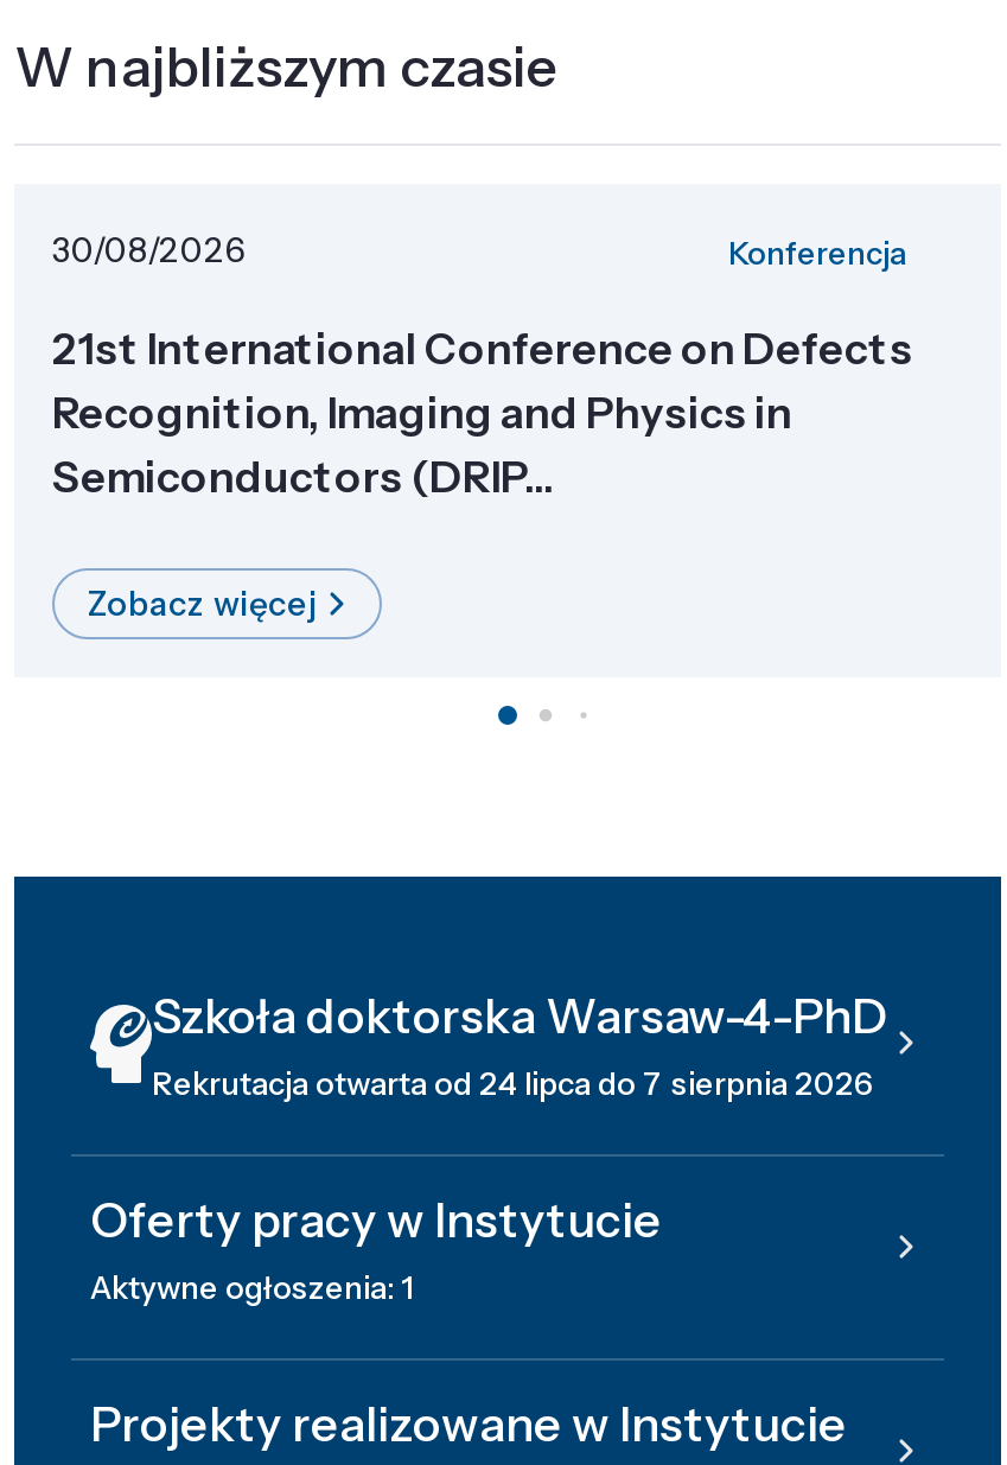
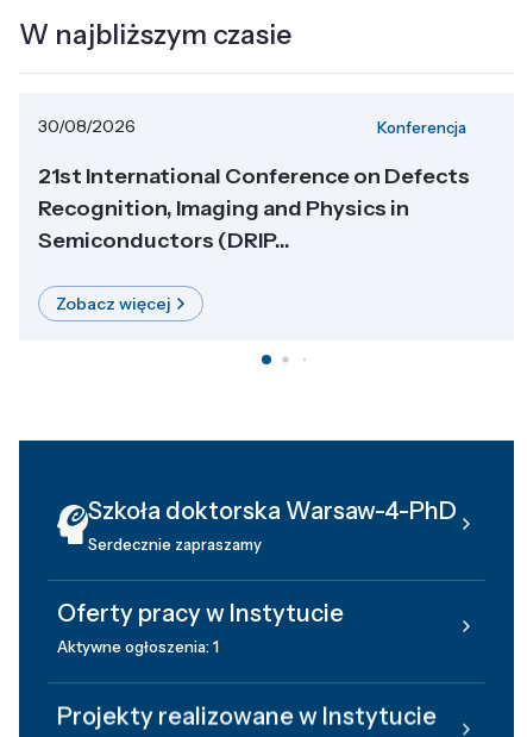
[152,1063,873,1101] Rekrutacja otwarta od 24 lipca do 7 sierpnia 2026 -> [88,534,262,553] Serdecznie zapraszamy

